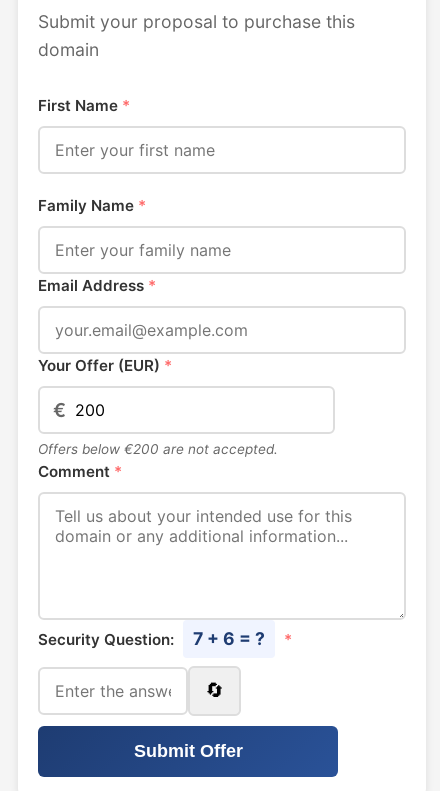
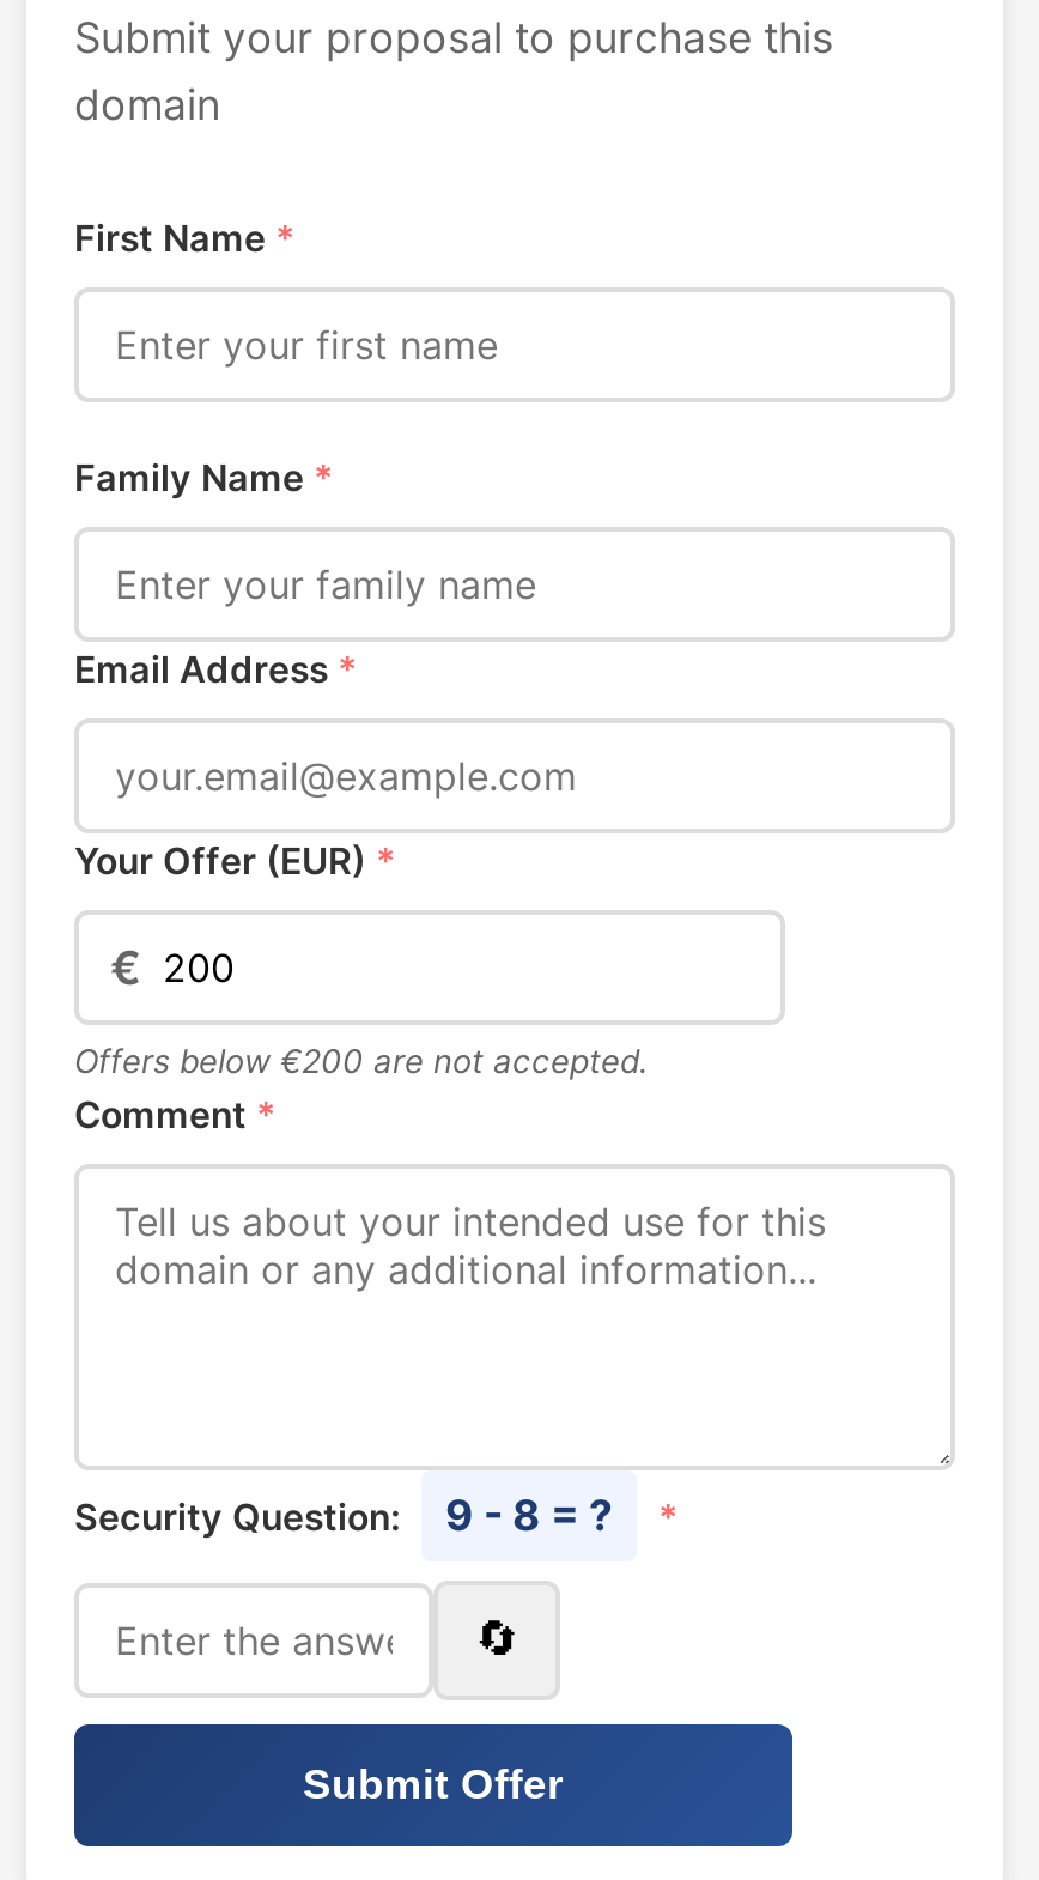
[193,628,265,649] 7 + 6 = ? -> [445,1490,613,1540] 9 - 8 = ?

